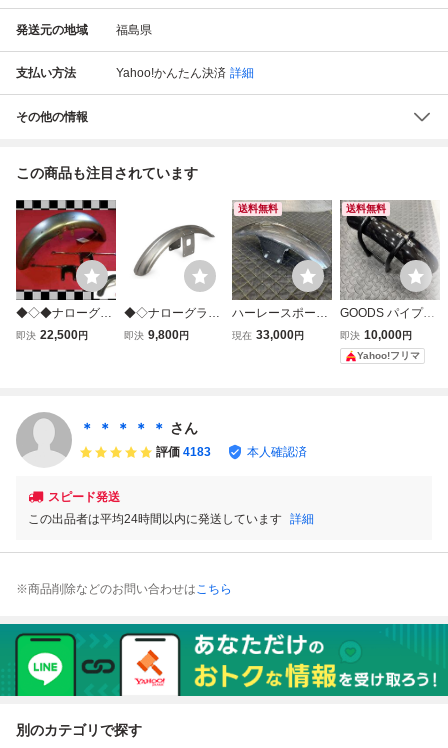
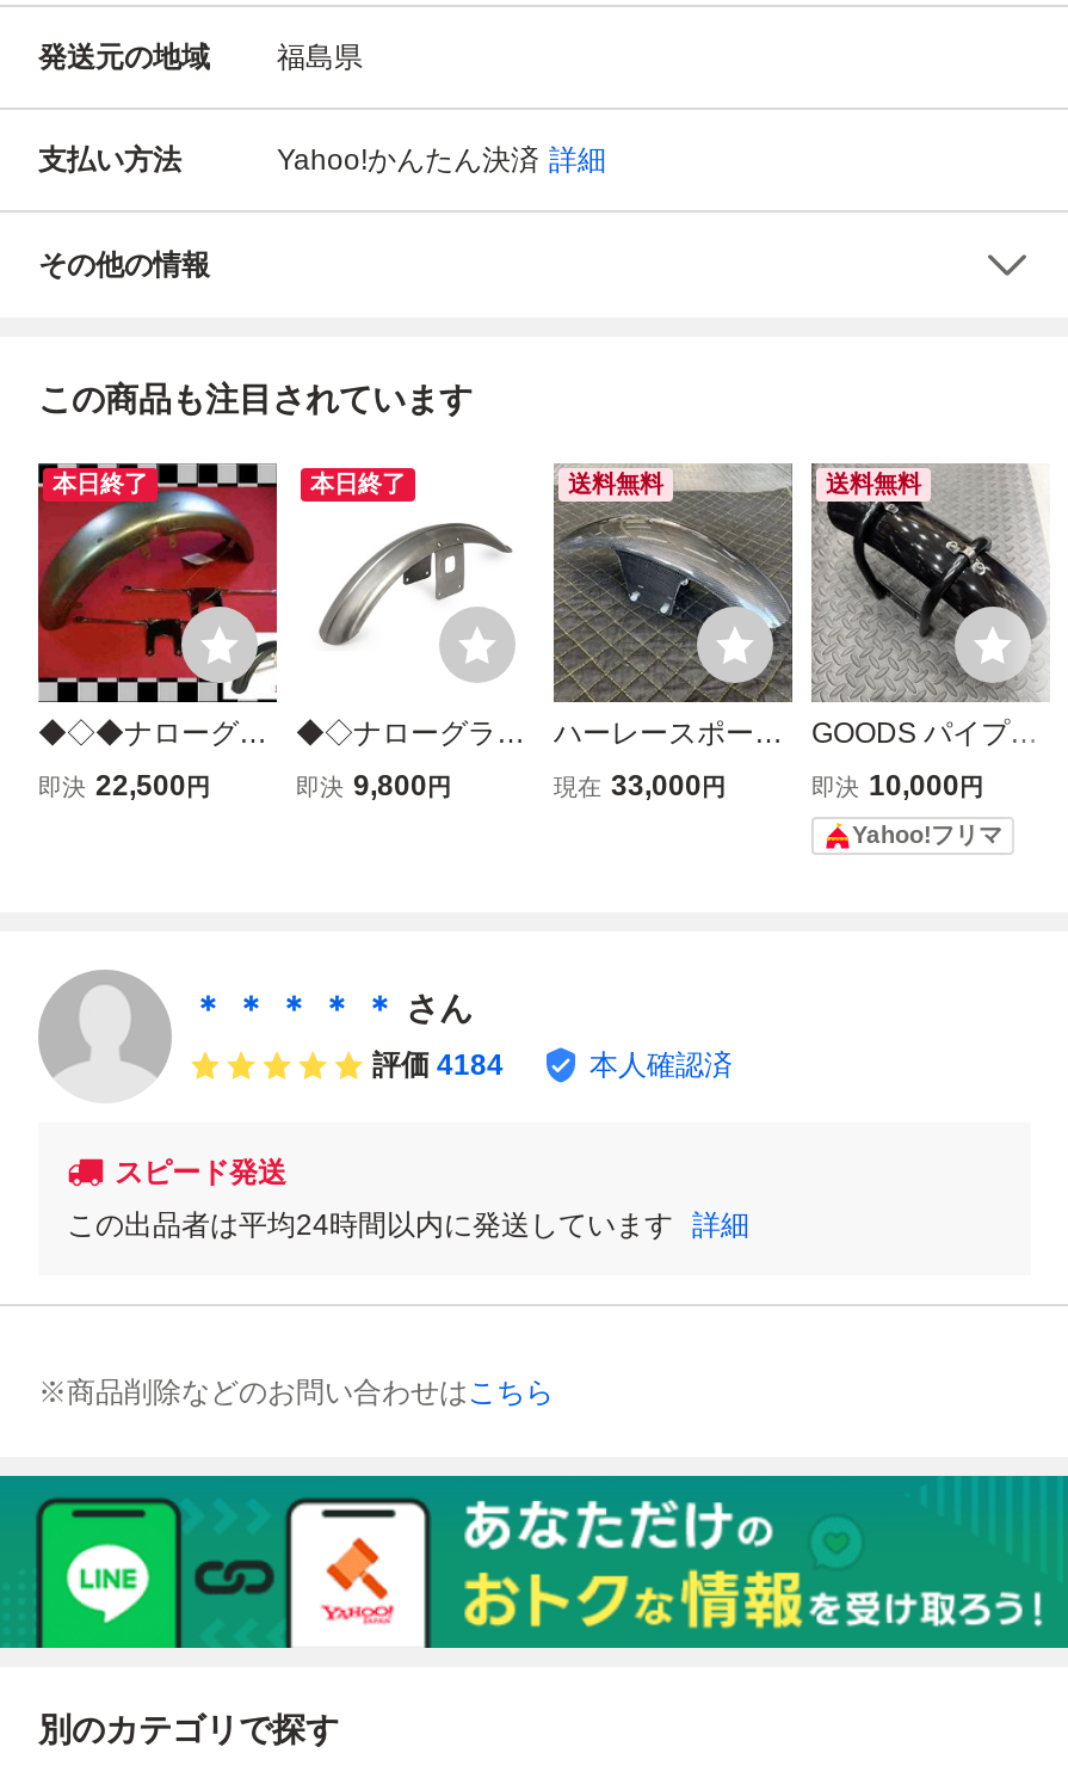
none -> [53,470,148,497] 本日終了
none -> [310,470,406,497] 本日終了
[156,445,211,459] 評価 4183 -> [372,1049,504,1083] 評価 4184

